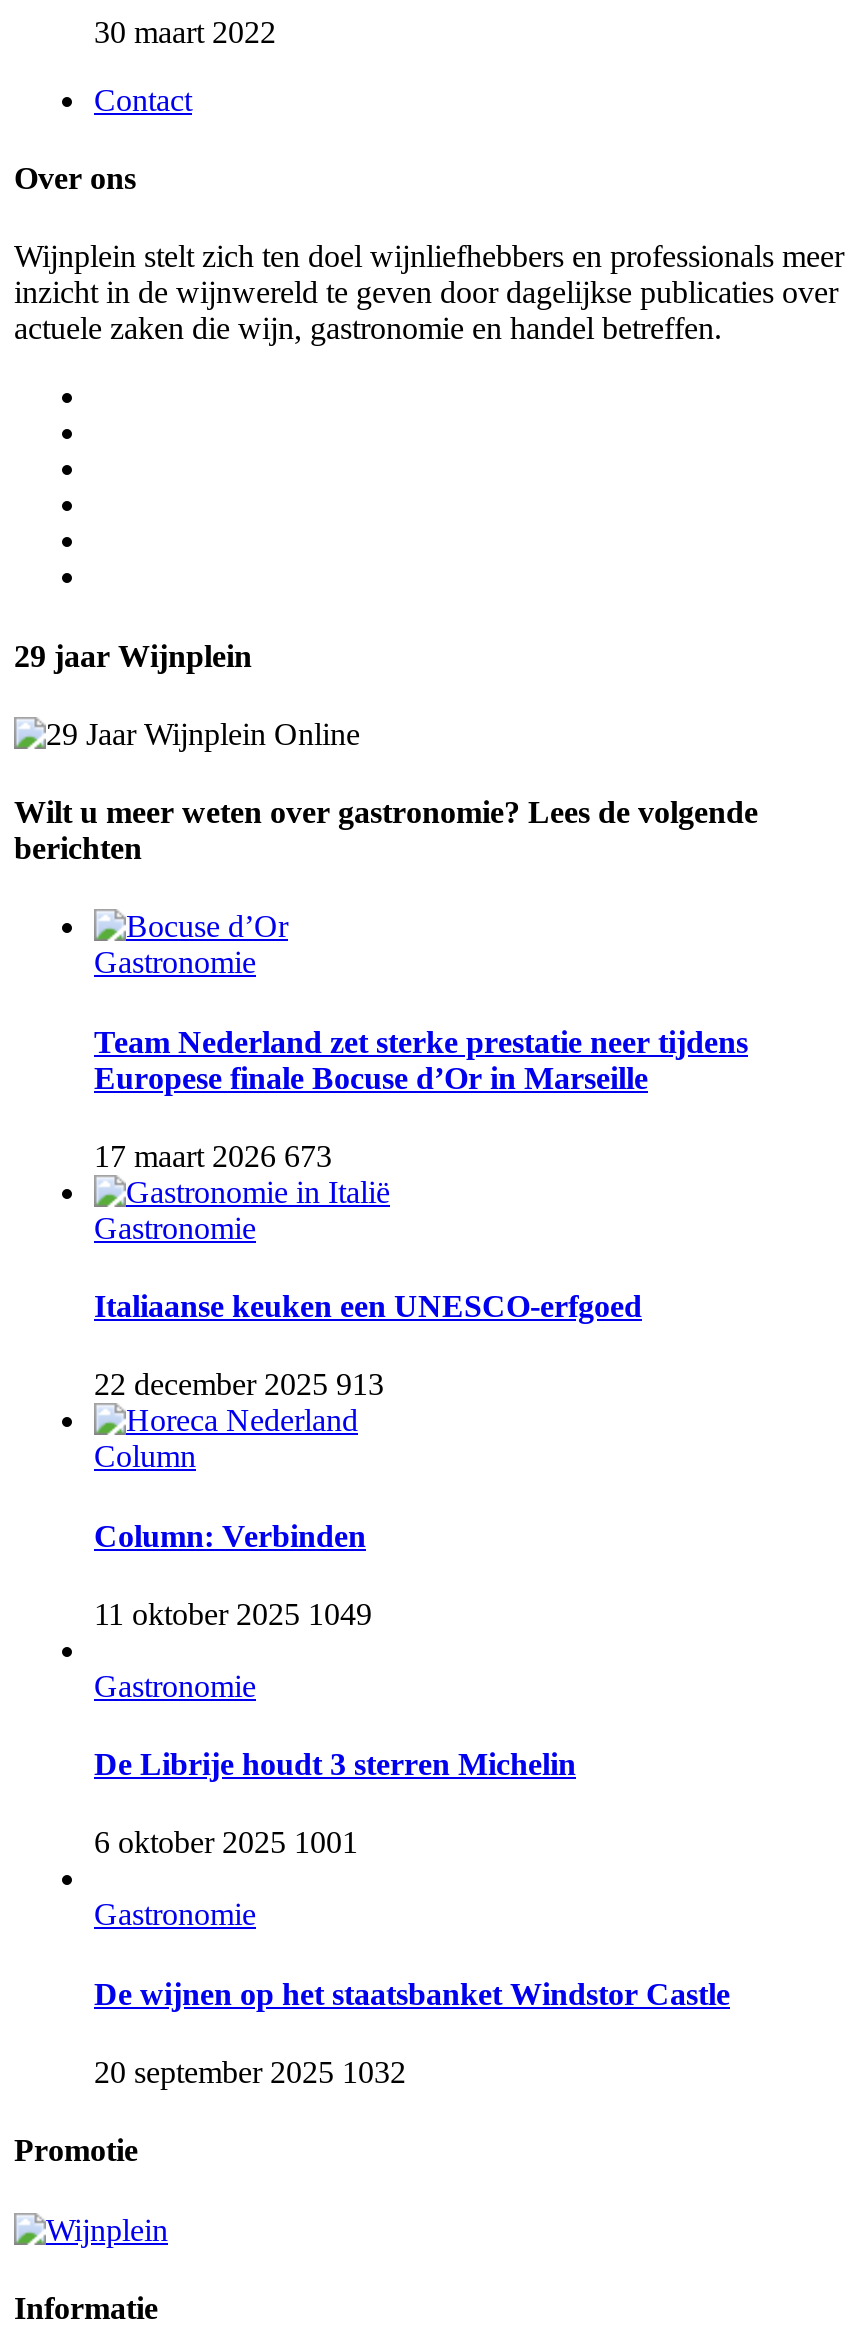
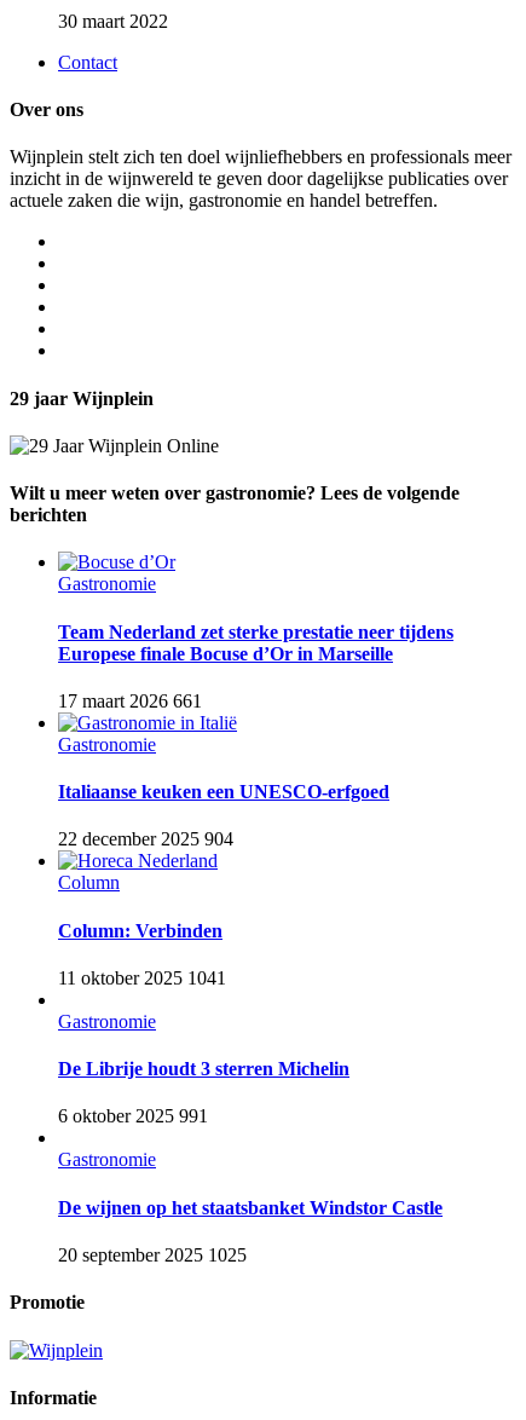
[94,1139,332,1173] 17 maart 2026 673 -> [58,690,202,711] 17 maart 2026 661
[94,1368,384,1402] 22 december 2025 913 -> [58,829,233,850] 22 december 2025 904
[94,1597,372,1631] 11 oktober 2025 1049 -> [58,968,226,988] 11 oktober 2025 1041
[94,1826,358,1860] 6 oktober 2025 1001 -> [58,1106,208,1127] 6 oktober 2025 991
[94,2055,406,2089] 20 september 2025 1032 -> [58,1245,247,1265] 20 september 2025 1025

